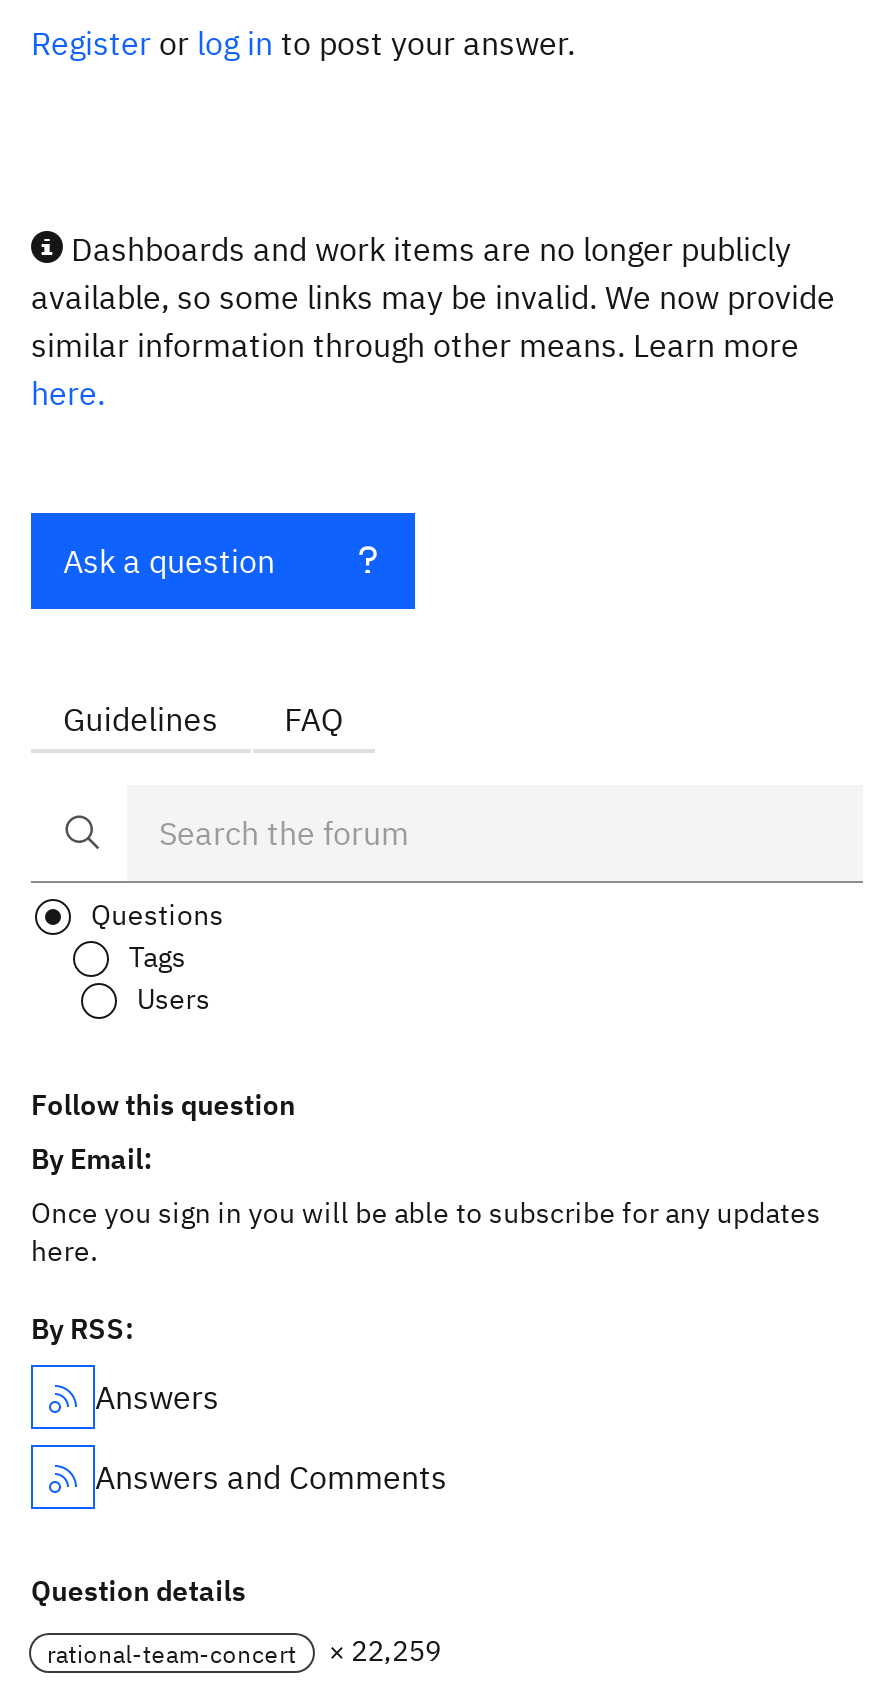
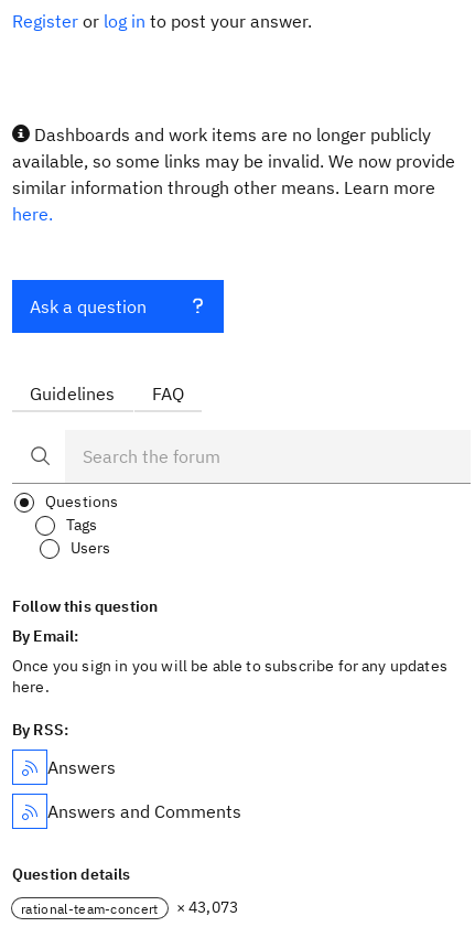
[47,1633,441,1669] rational-team-concert × 22,259 -> [21,897,238,917] rational-team-concert × 43,073

